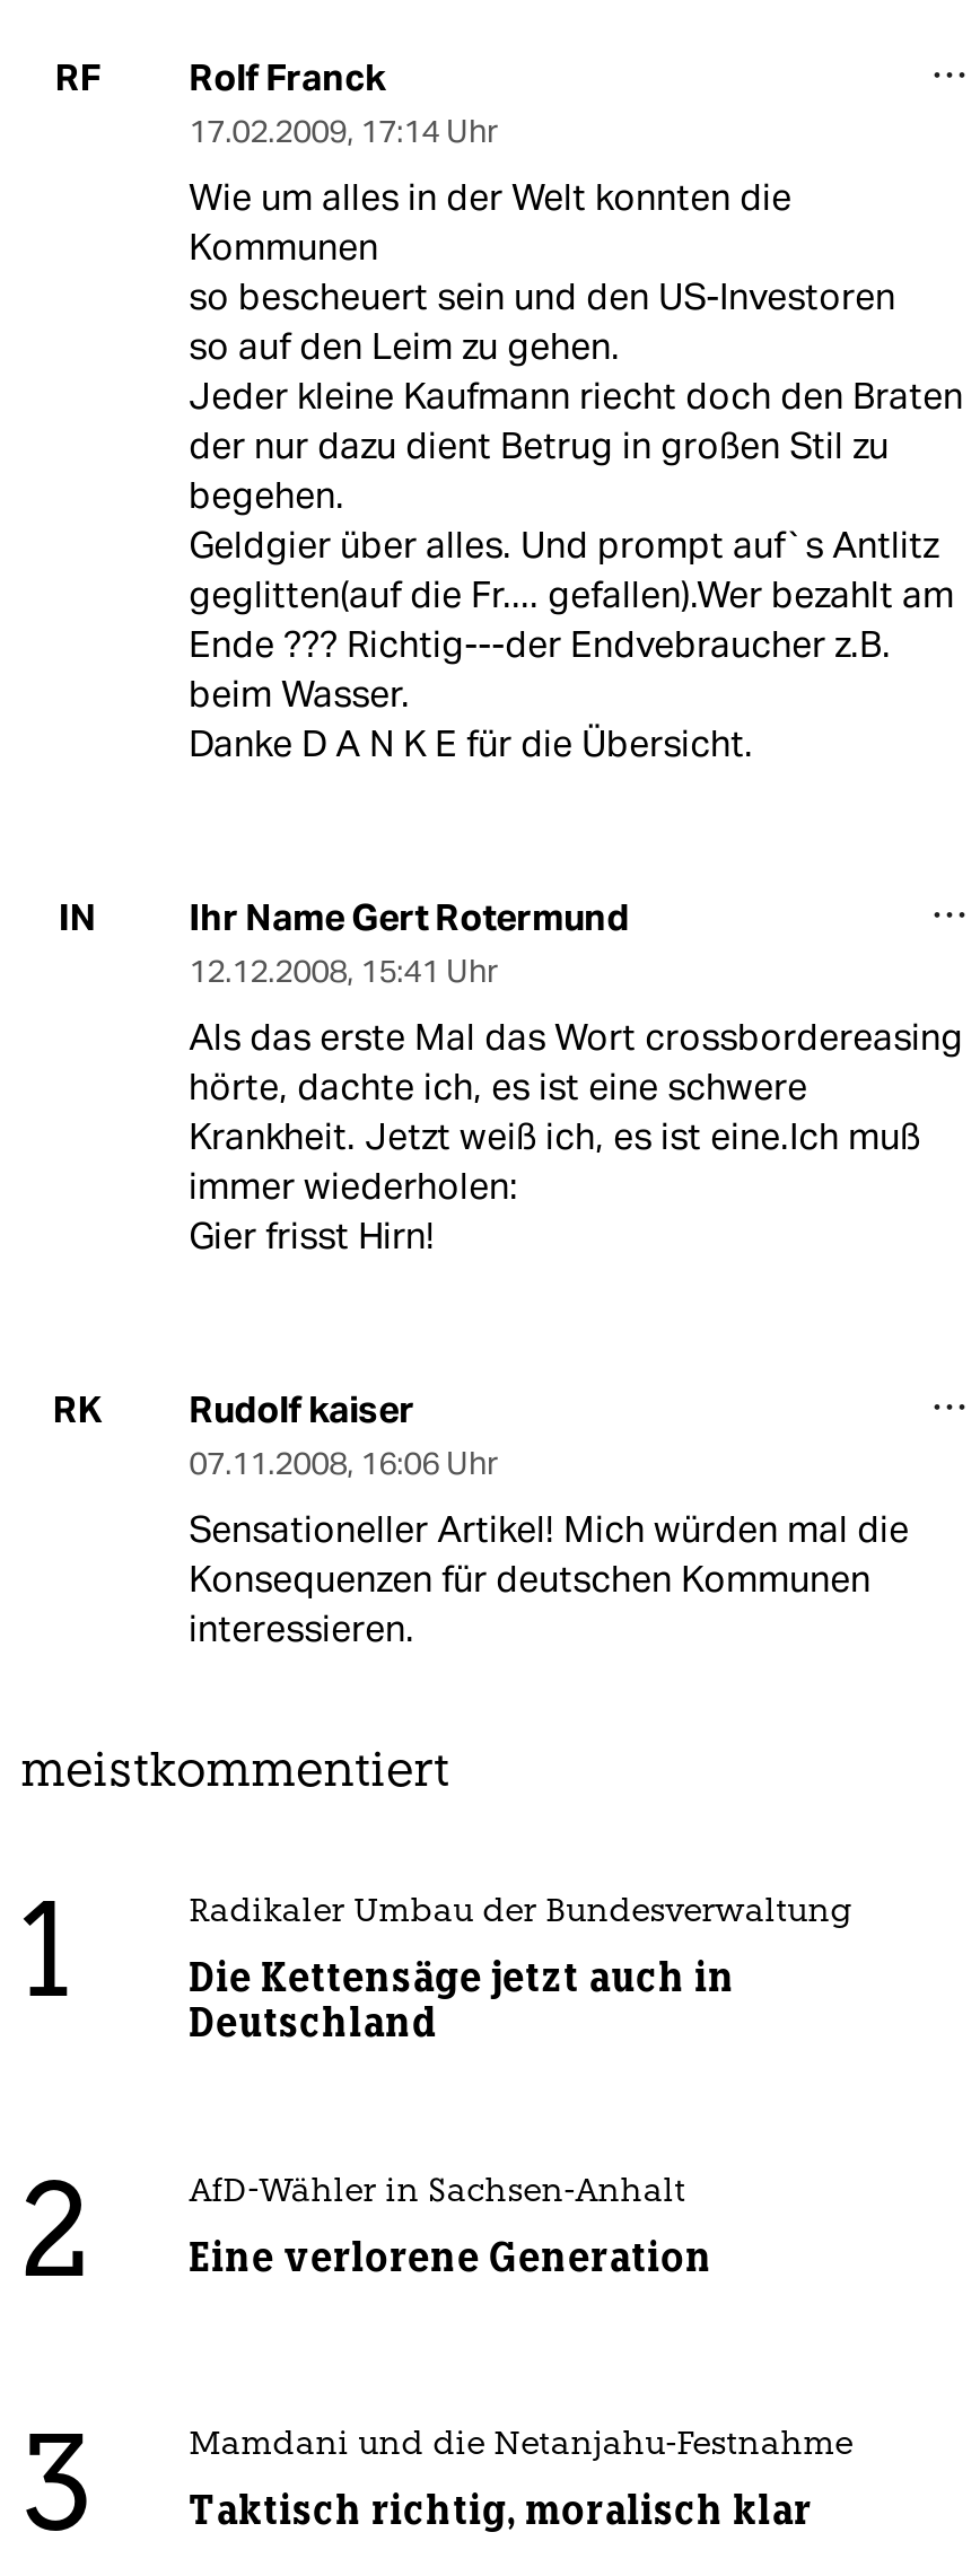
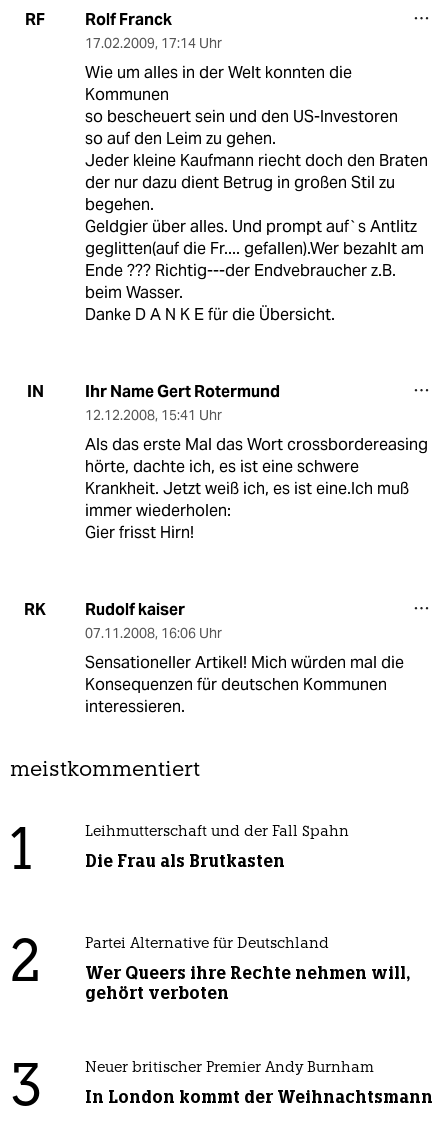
[189,1896,853,1930] Radikaler Umbau der Bundesverwaltung -> [85,825,349,840] Leihmutterschaft und der Fall Spahn
[189,1952,735,2047] Die Kettensäge jetzt auch in | Deutschland -> [85,850,285,872] Die Frau als Brutkasten
[189,2176,686,2210] AfD-Wähler in Sachsen-Anhalt -> [85,937,329,952] Partei Alternative für Deutschland
[189,2232,713,2282] Eine verlorene Generation -> [85,962,410,1004] Wer Queers ihre Rechte nehmen will, | gehört verboten
[189,2429,853,2463] Mamdani und die Netanjahu-Festnahme -> [85,1061,374,1076] Neuer britischer Premier Andy Burnham
[189,2485,812,2535] Taktisch richtig, moralisch klar -> [85,1086,433,1108] In London kommt der Weihnachtsmann

